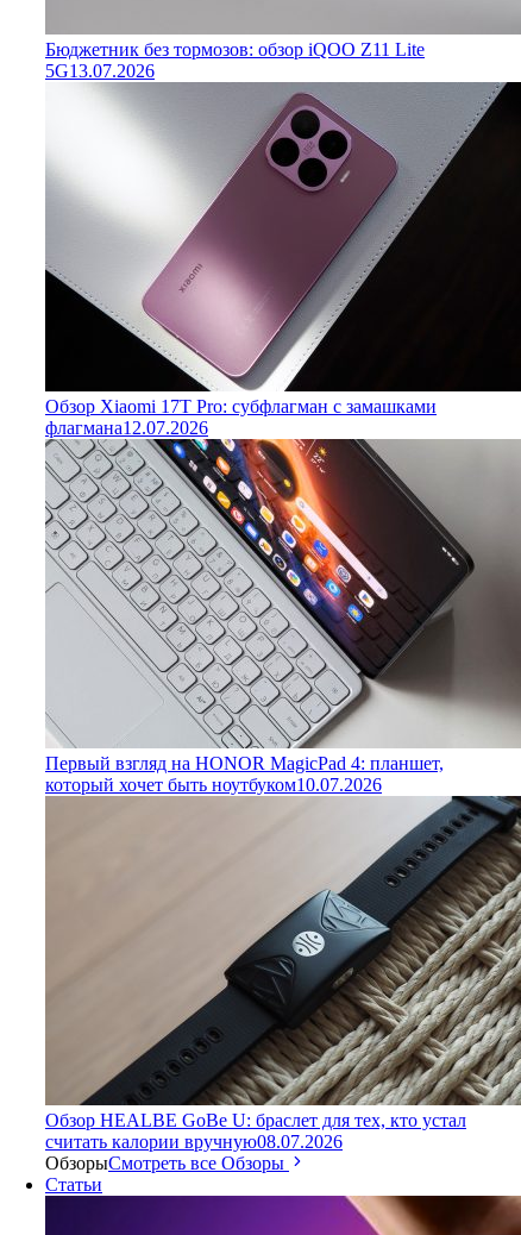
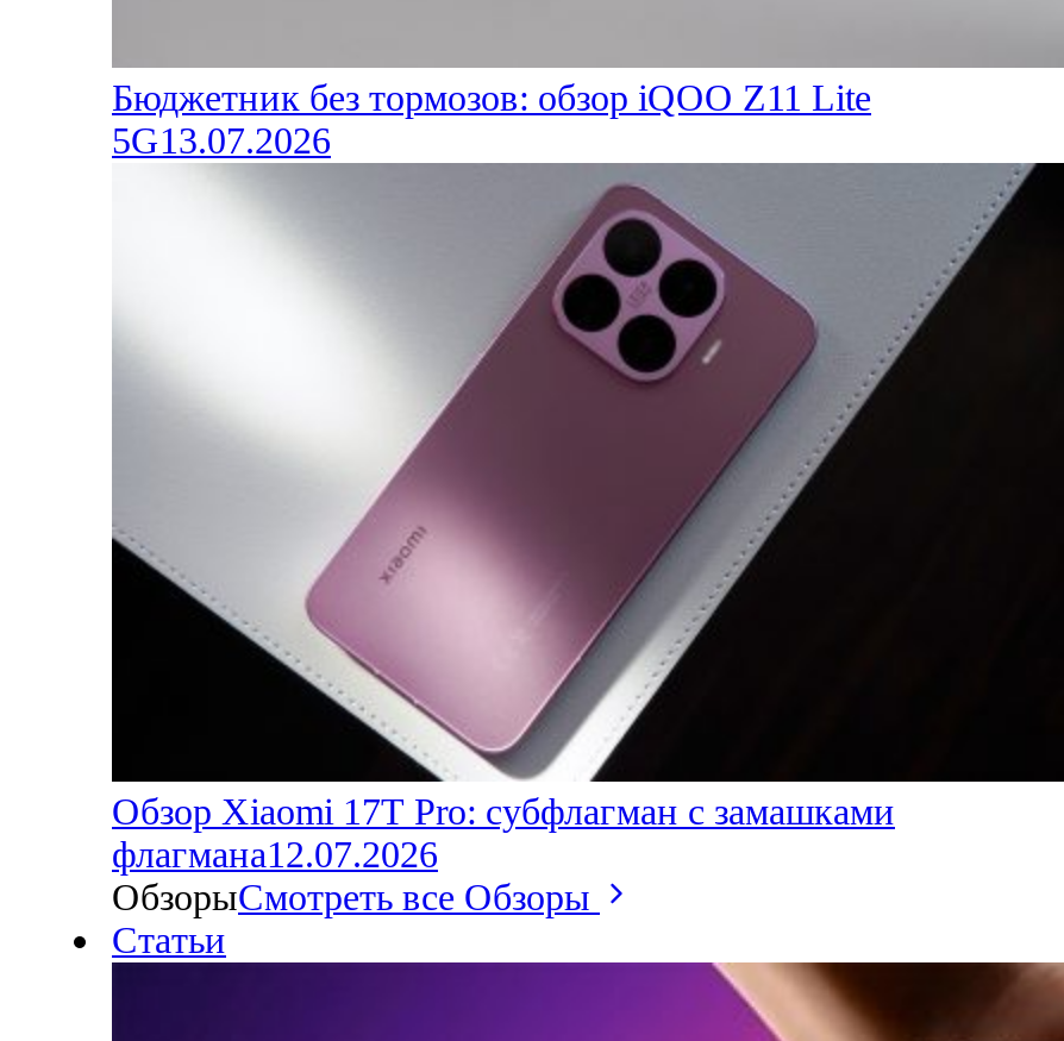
[45,438,517,795] [image] | Первый взгляд на HONOR MagicPad 4: планшет, | который хочет быть ноутбуком 10.07.2026 -> none
[45,796,517,1152] [image] | Обзор HEALBE GoBe U: браслет для тех, кто устал | считать калории вручную08.07.2026 -> none

